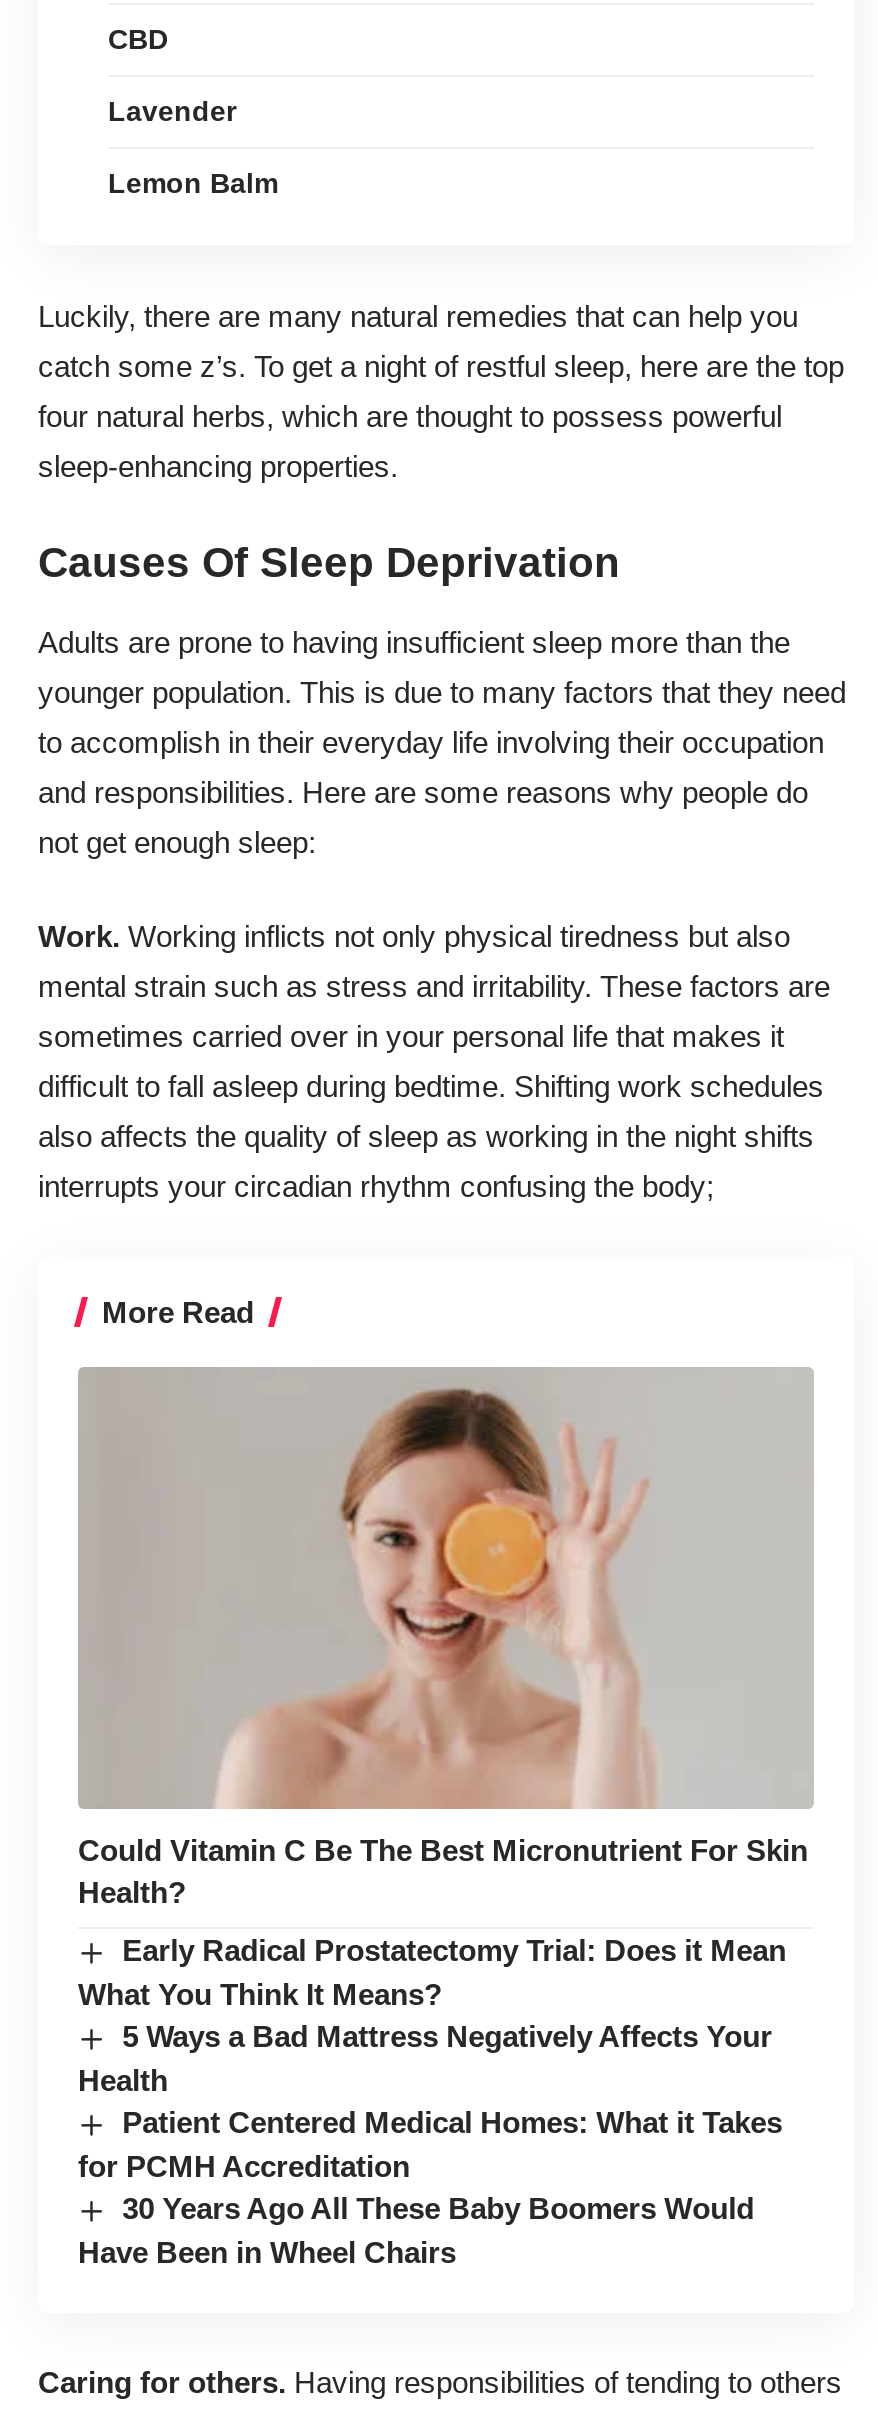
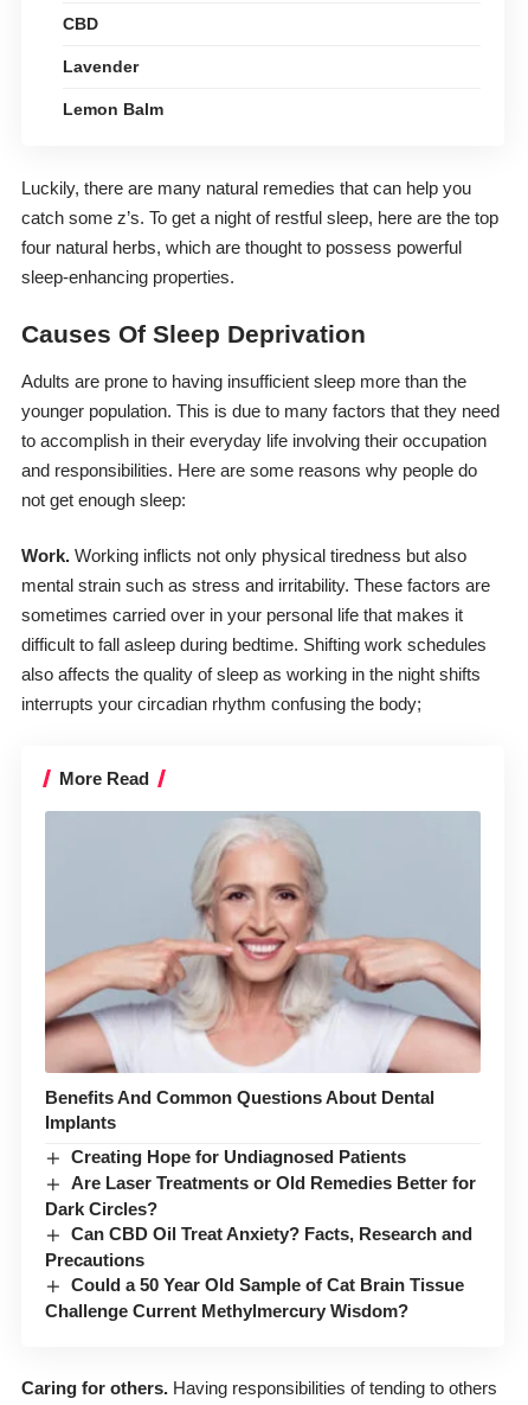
[78,1369,814,1908] [image] | Could Vitamin C Be The Best Micronutrient For Skin | Health? -> [44,811,482,1132] [image] | Benefits And Common Questions About Dental | Implants
[78,1932,786,2268] Early Radical Prostatectomy Trial: Does it Mean | What You Think It Means? | 5 Ways a Bad Mattress Negatively Affects Your | Health | Patient Centered Medical Homes: What it Takes | for PCMH Accreditation | 30 Years Ago All These Baby Boomers Would | Have Been in Wheel Chairs -> [45,1146,476,1320] Creating Hope for Undiagnosed Patients | Are Laser Treatments or Old Remedies Better for | Dark Circles? | Can CBD Oil Treat Anxiety? Facts, Research and | Precautions | Could a 50 Year Old Sample of Cat Brain Tissue | Challenge Current Methylmercury Wisdom?

